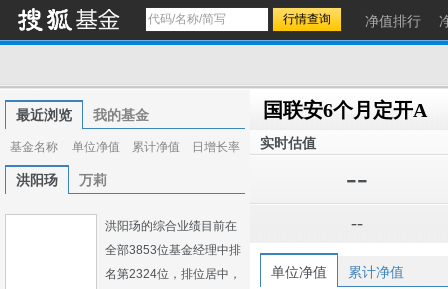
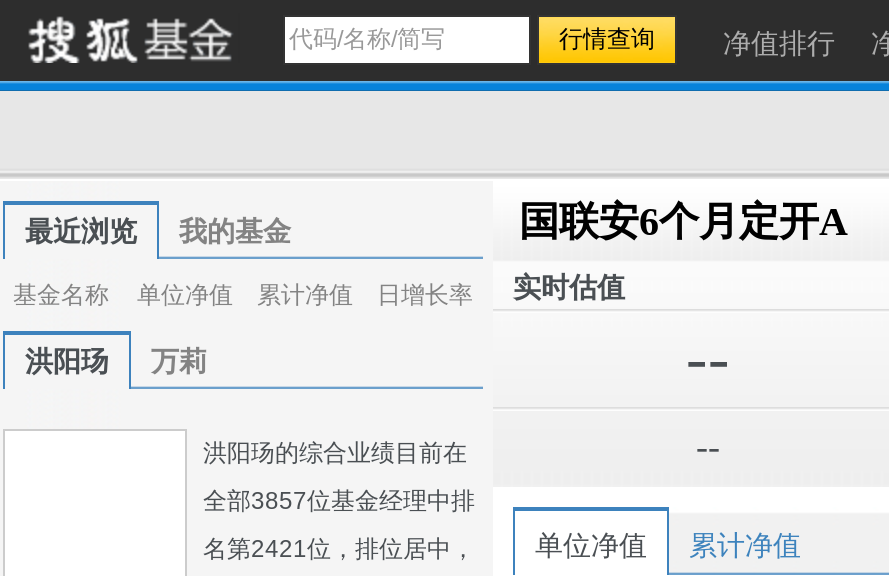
[105,243,241,257] 全部3853位基金经理中排 -> [203,487,475,515] 全部3857位基金经理中排
[105,267,241,281] 名第2324位，排位居中， -> [203,535,475,563] 名第2421位，排位居中，

